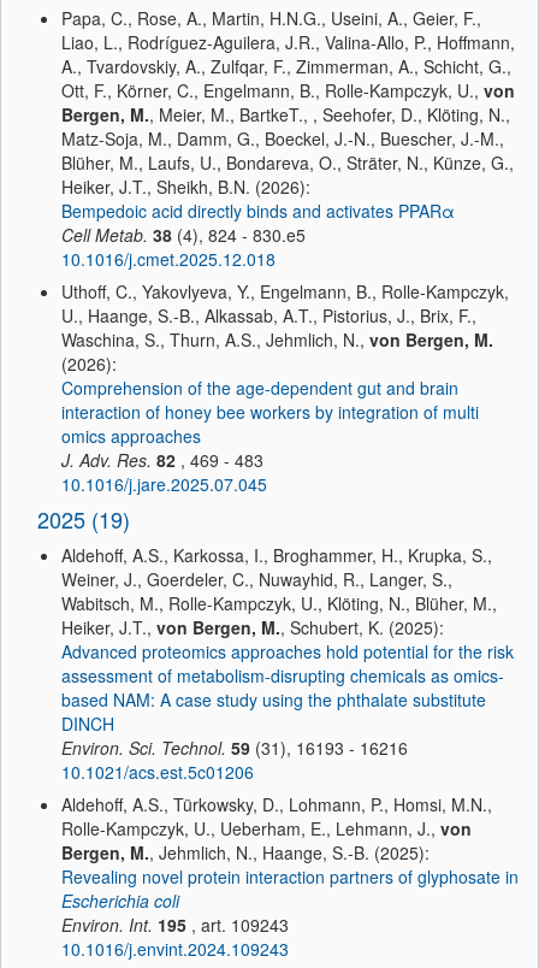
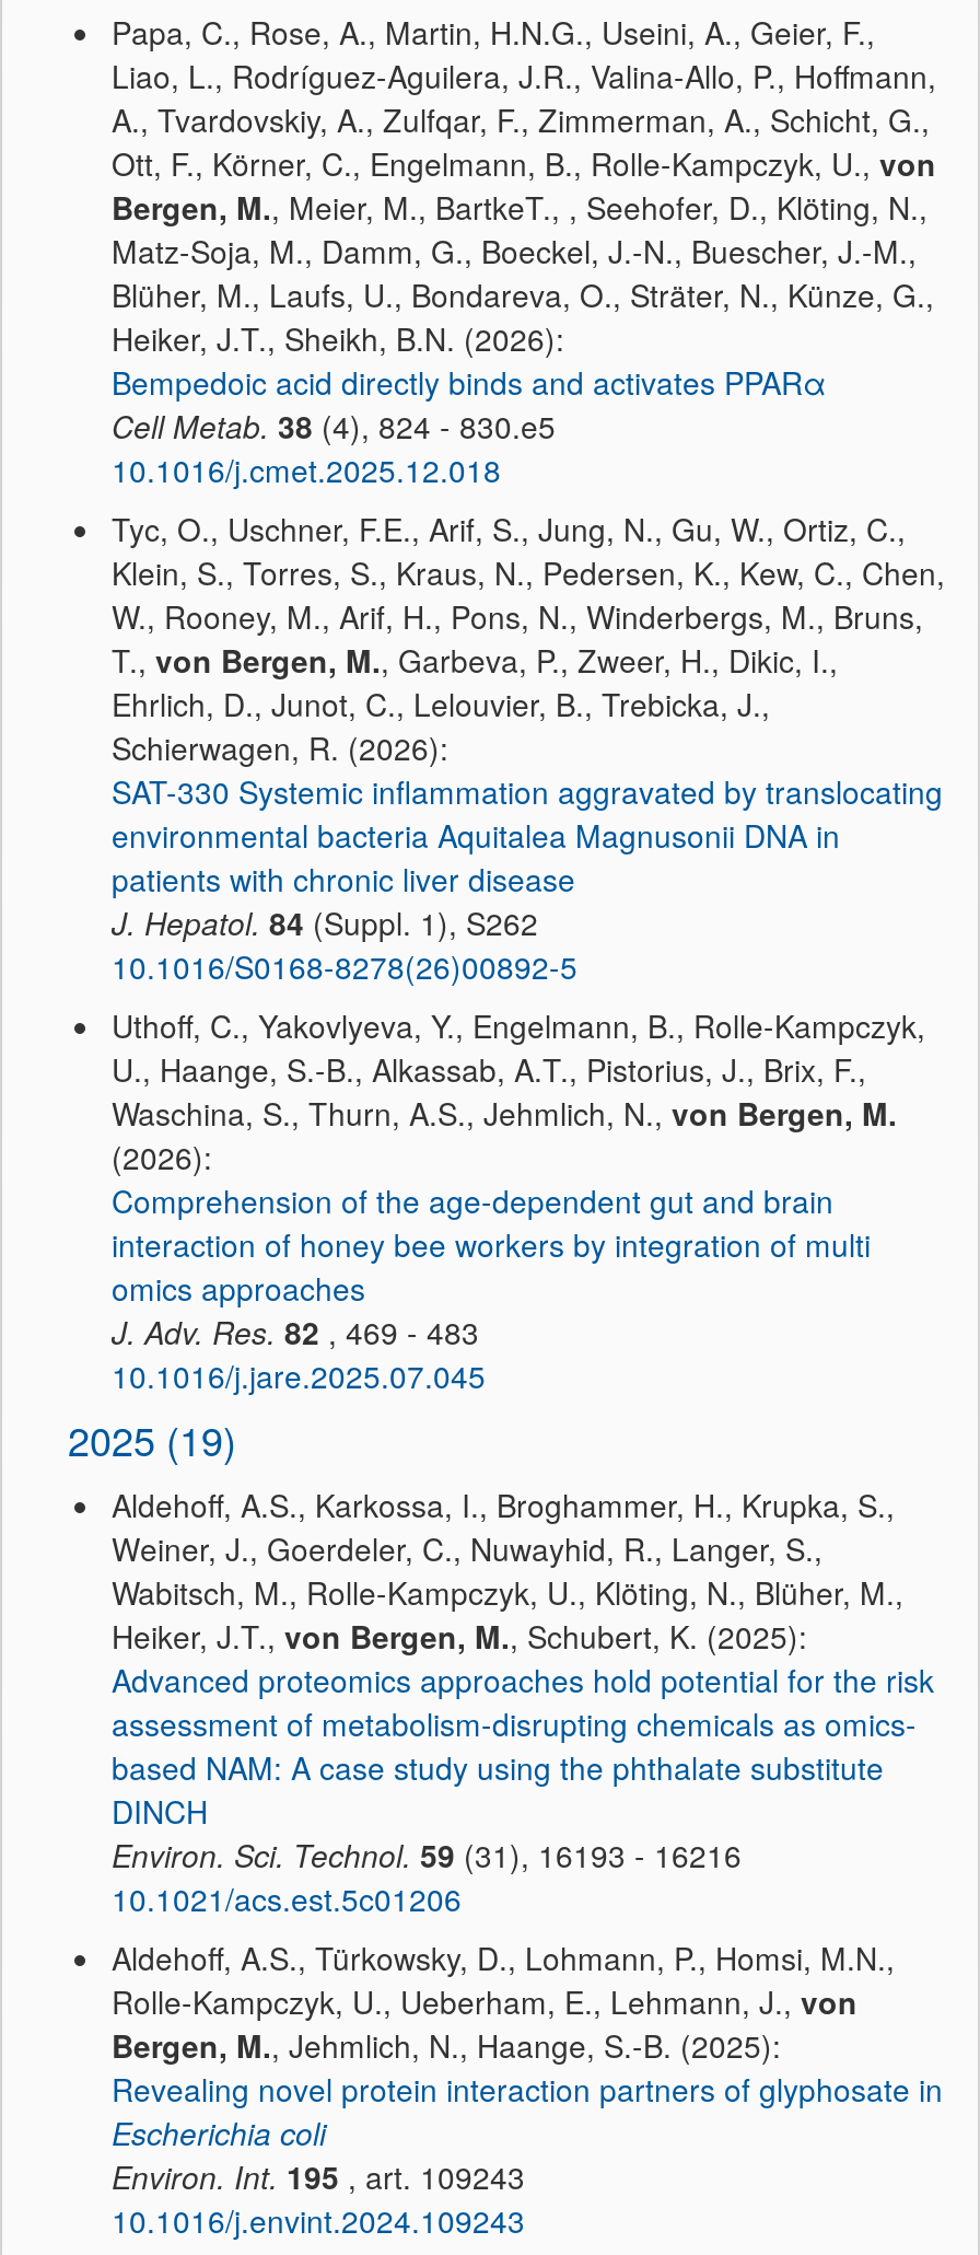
none -> [112,507,945,989] Tyc, O., Uschner, F.E., Arif, S., Jung, N., Gu, W., Ortiz, C., | Klein, S., Torres, S., Kraus, N., Pedersen, K., Kew, C., Chen, | W., Rooney, M., Arif, H., Pons, N., Winderbergs, M., Bruns, | T., von Bergen, M., Garbeva, P., Zweer, H., Dikic, I., | Ehrlich, D., Junot, C., Lelouvier, B., Trebicka, J., | Schierwagen, R. (2026): | SAT-330 Systemic inflammation aggravated by translocating | environmental bacteria Aquitalea Magnusonii DNA in | patients with chronic liver disease | J. Hepatol. 84 (Suppl. 1), S262 | 10.1016/S0168-8278(26)00892-5

